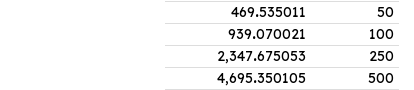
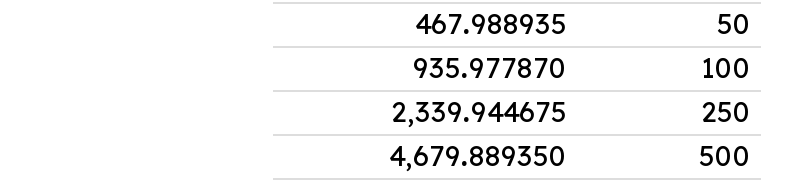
[231,3,306,21] 469.535011 -> [415,6,567,42] 467.988935
[228,25,306,43] 939.070021 -> [413,50,567,86] 935.977870
[217,47,306,65] 2,347.675053 -> [391,94,567,130] 2,339.944675
[217,69,306,87] 4,695.350105 -> [389,138,567,174] 4,679.889350

